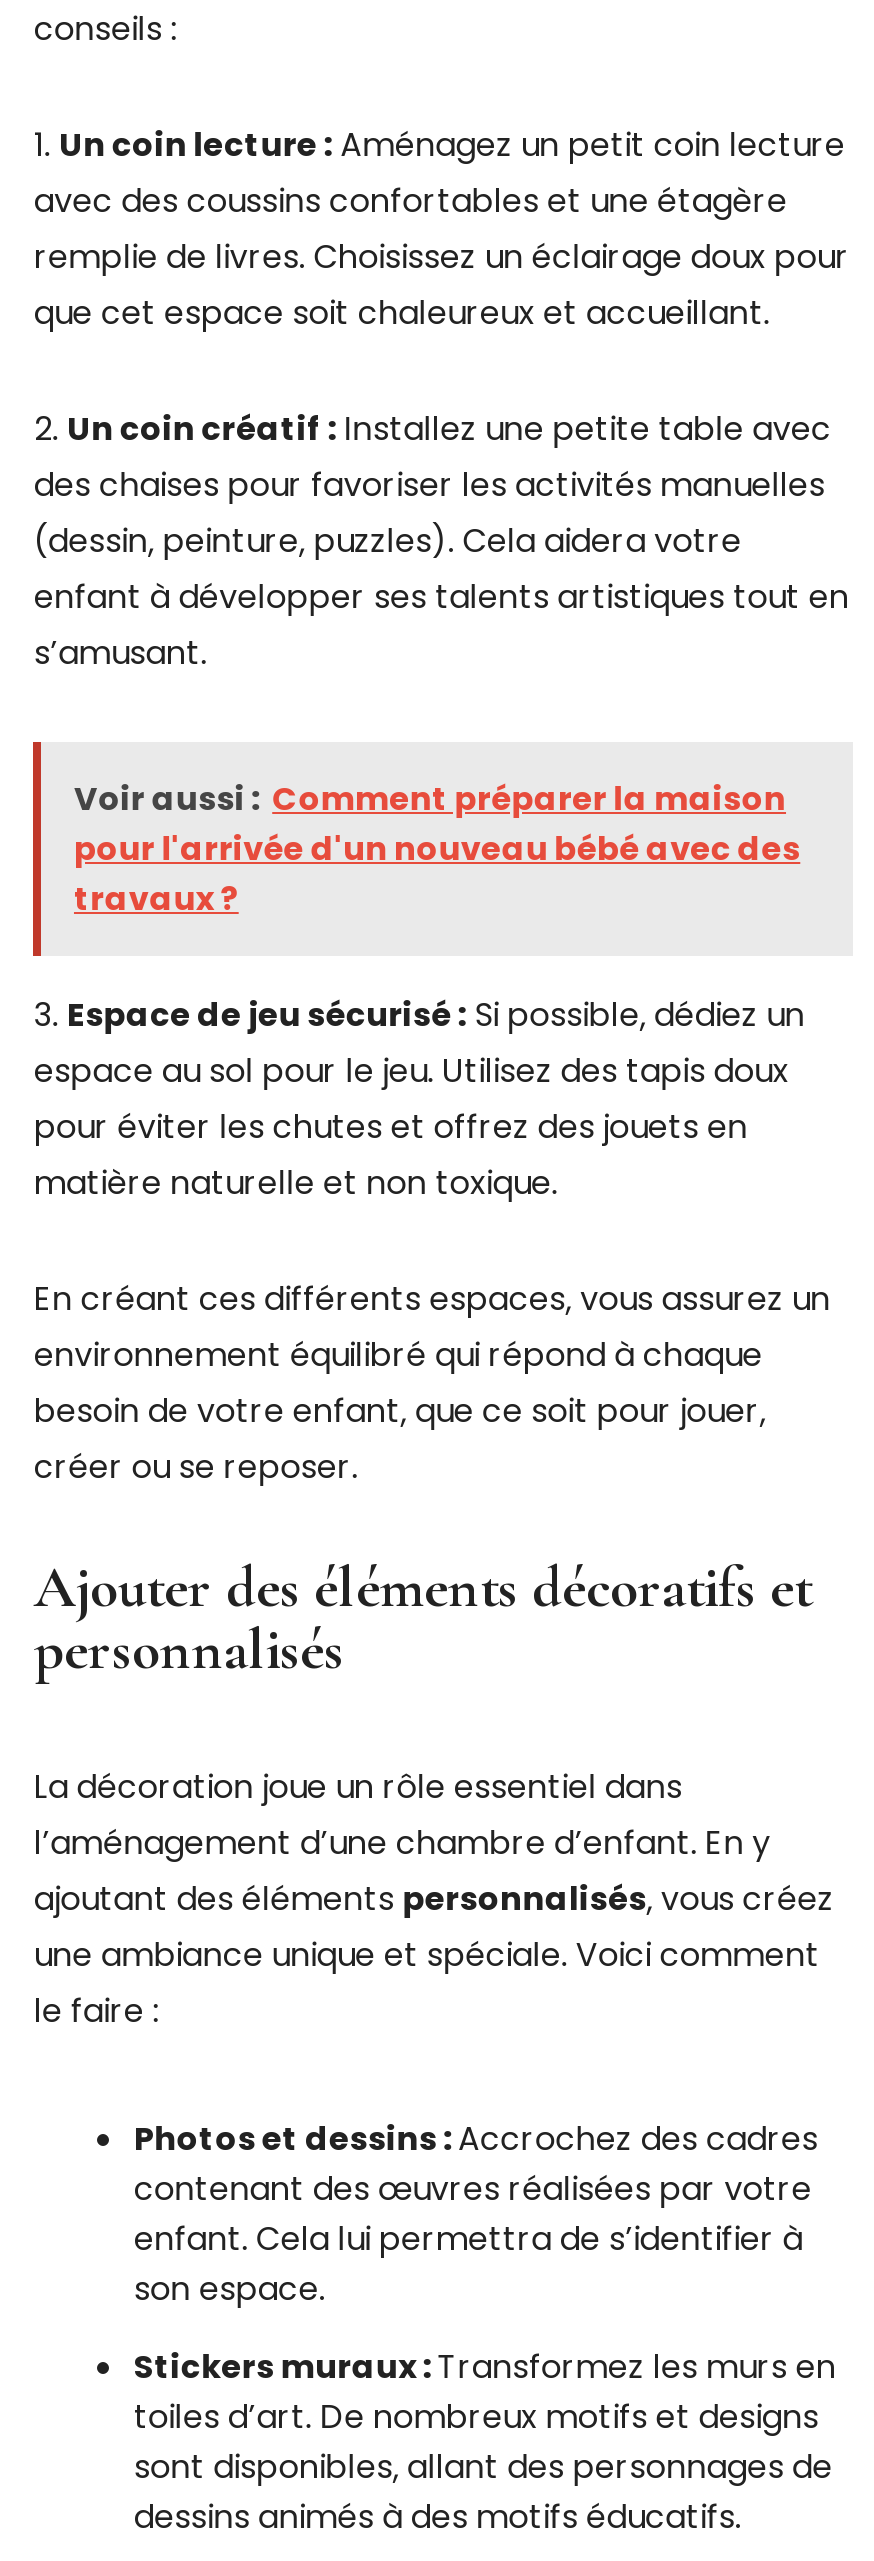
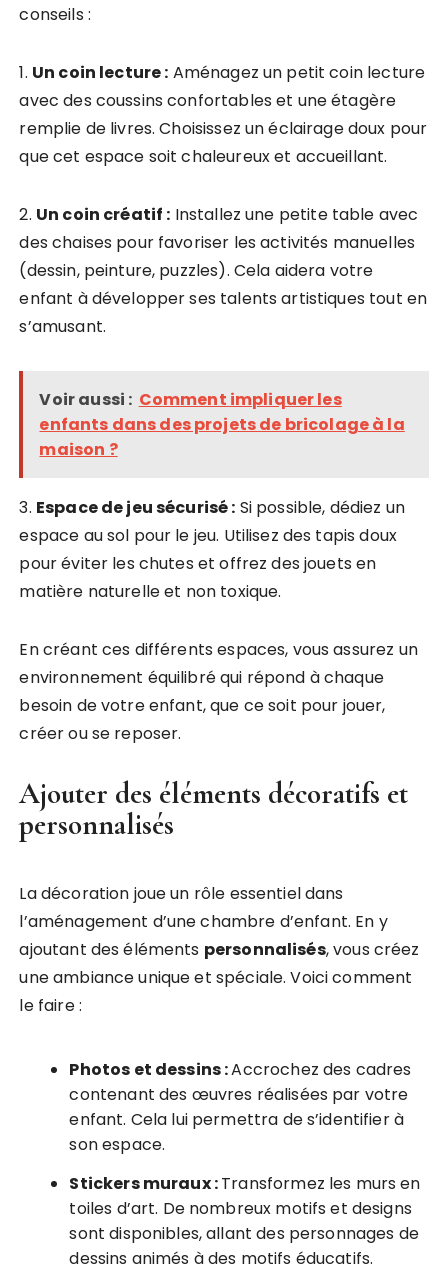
[74,776,800,922] Voir aussi : Comment préparer la maison | pour l'arrivée d'un nouveau bébé avec des | travaux ? -> [39,388,405,461] Voir aussi : Comment impliquer les | enfants dans des projets de bricolage à la | maison ?

